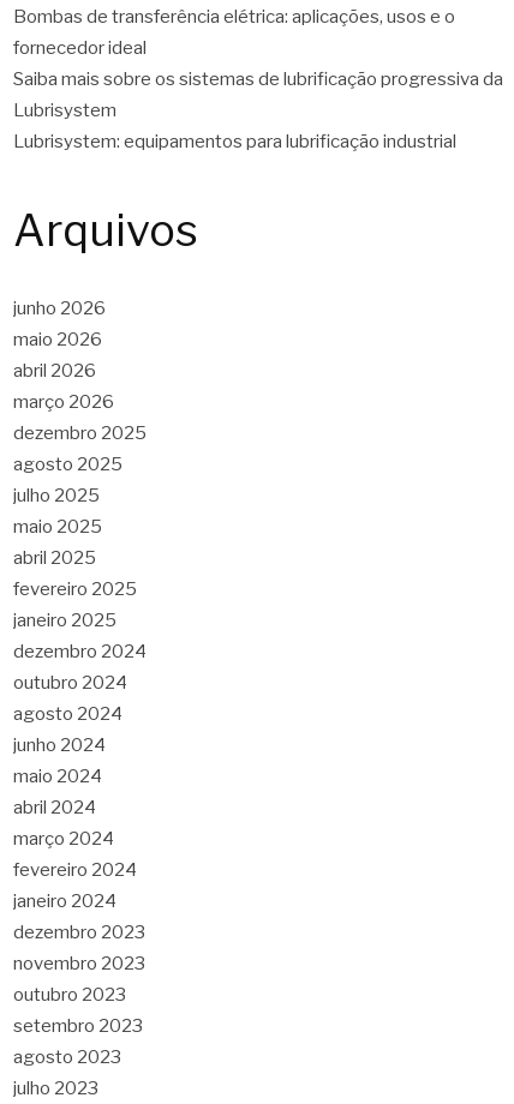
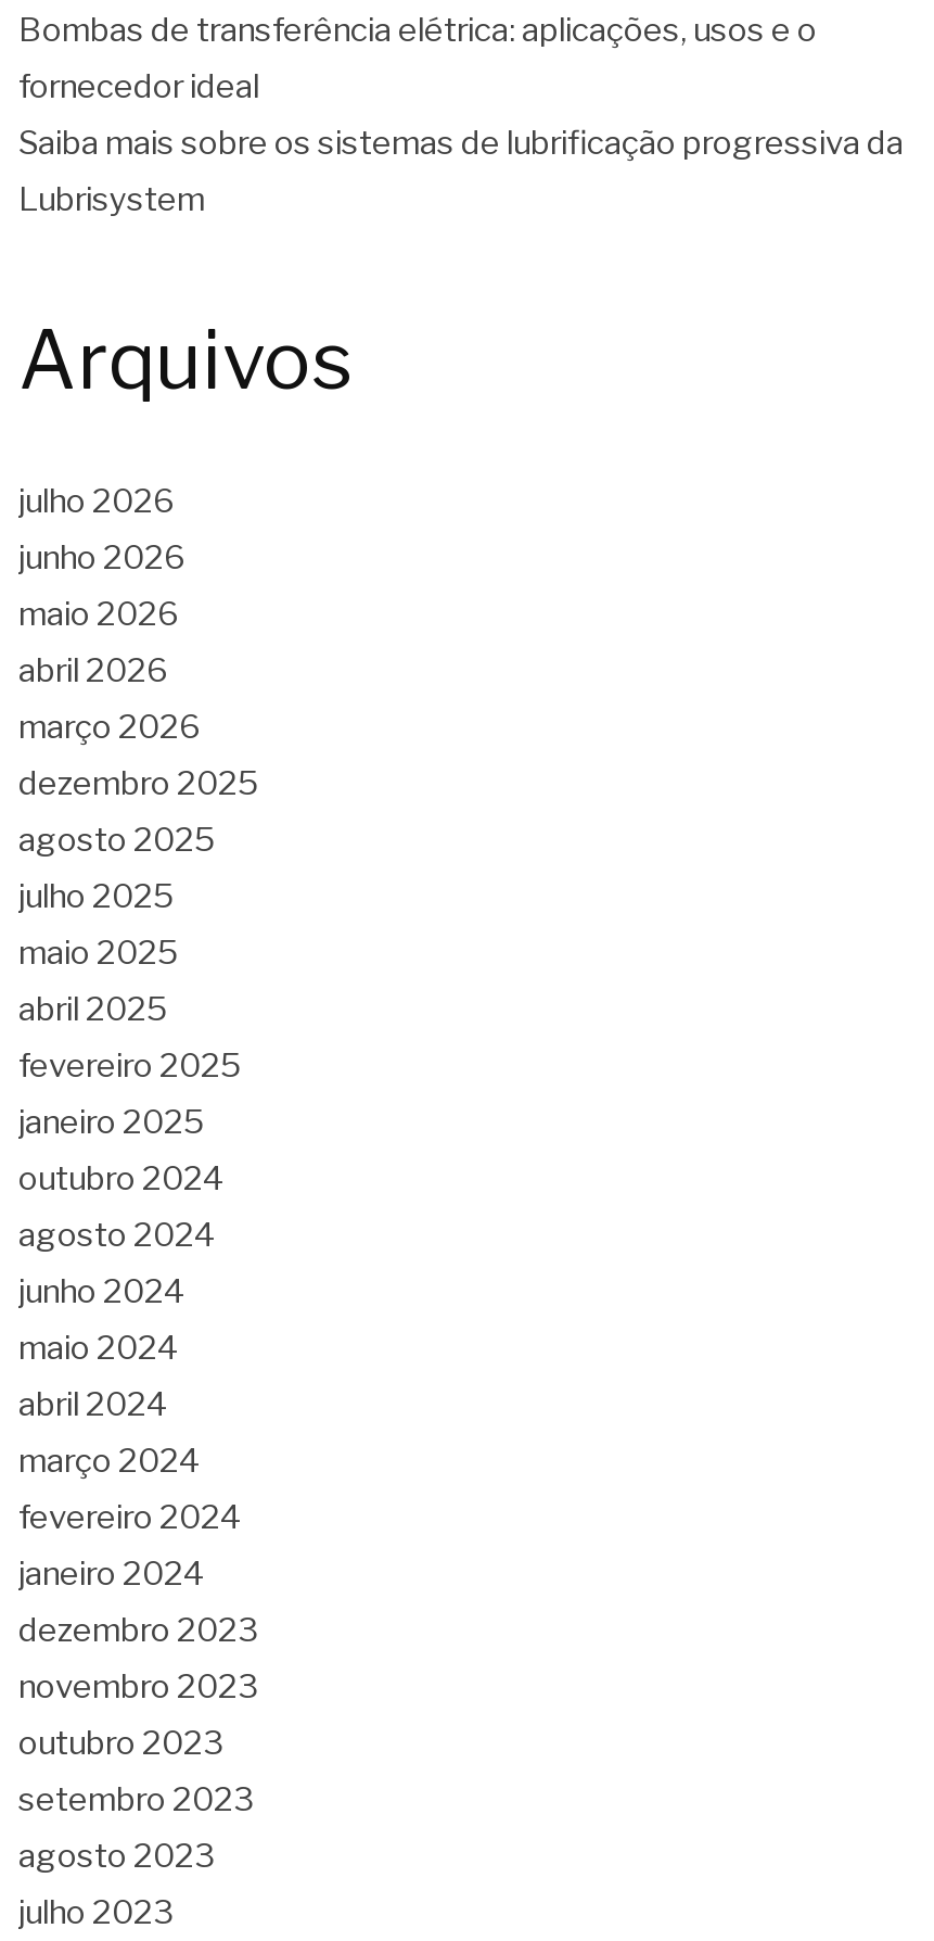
[13,131,456,152] Lubrisystem: equipamentos para lubrificação industrial -> none
none -> [18,482,175,522] julho 2026
[13,641,147,663] dezembro 2024 -> none

